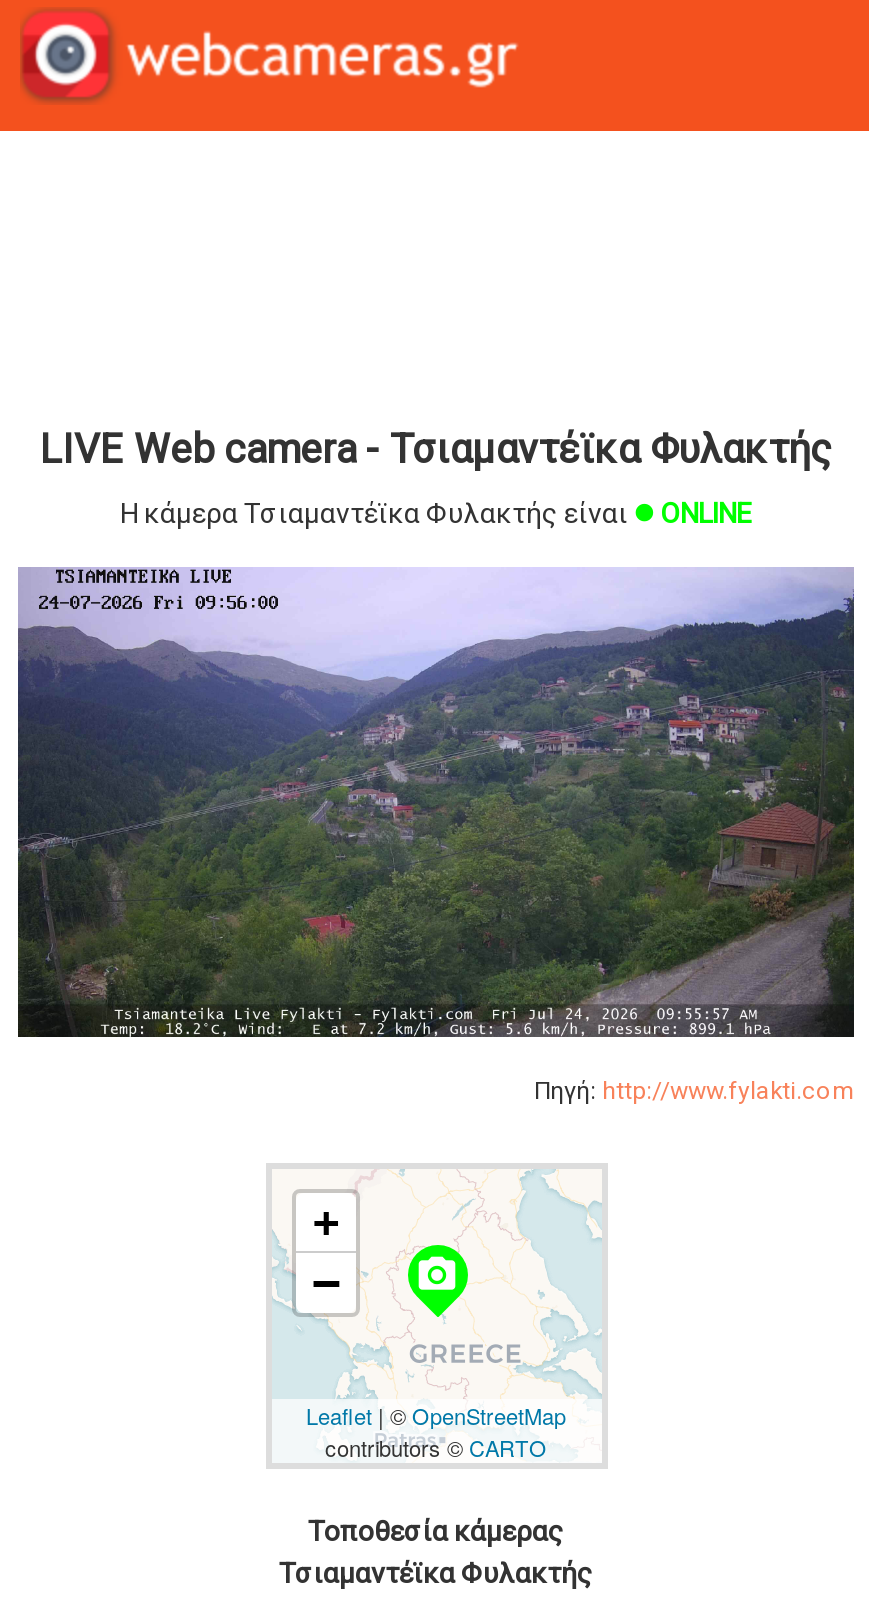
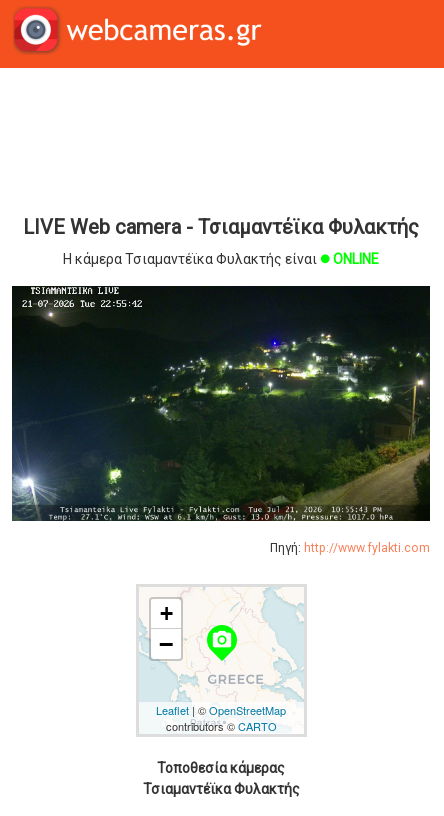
[16,567,856,1037] [image] -> [11,285,431,521] [image]

